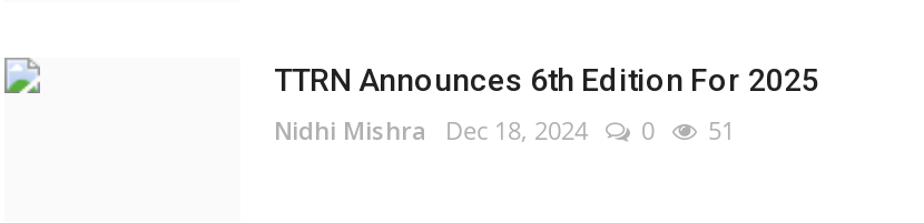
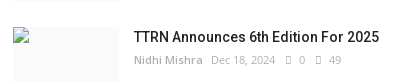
[274,113,735,147] Nidhi Mishra Dec 18, 2024 0 51 -> [134,52,341,67] Nidhi Mishra Dec 18, 2024 0 49

